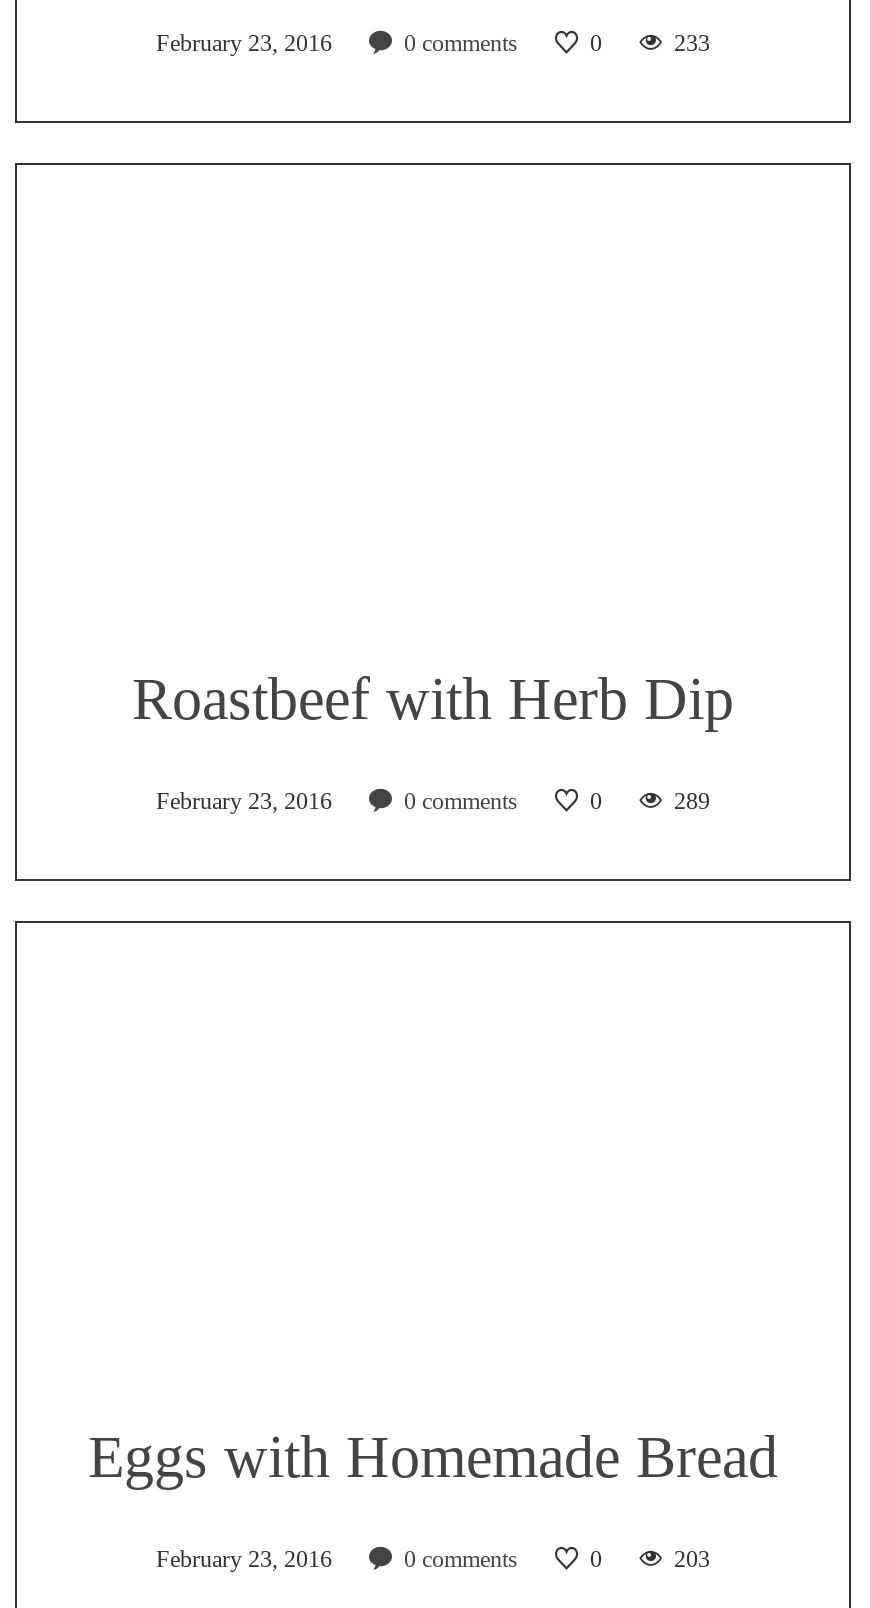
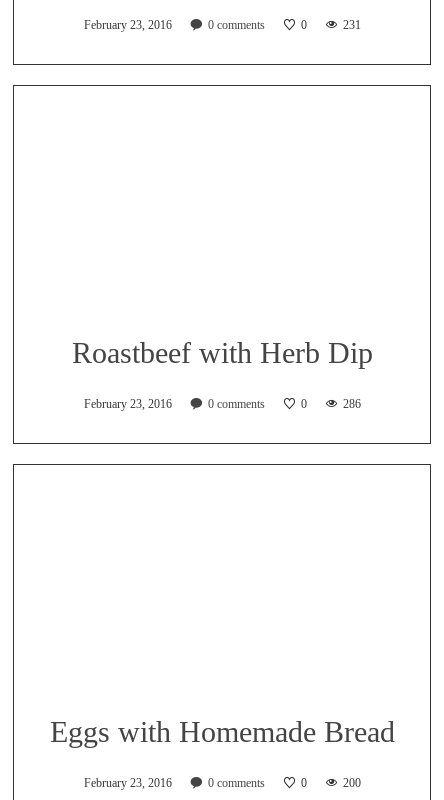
[674,28,710,56] 233 -> [342,17,360,31] 231
[674,786,710,814] 289 -> [342,396,360,410] 286
[674,1544,710,1572] 203 -> [342,775,360,789] 200

